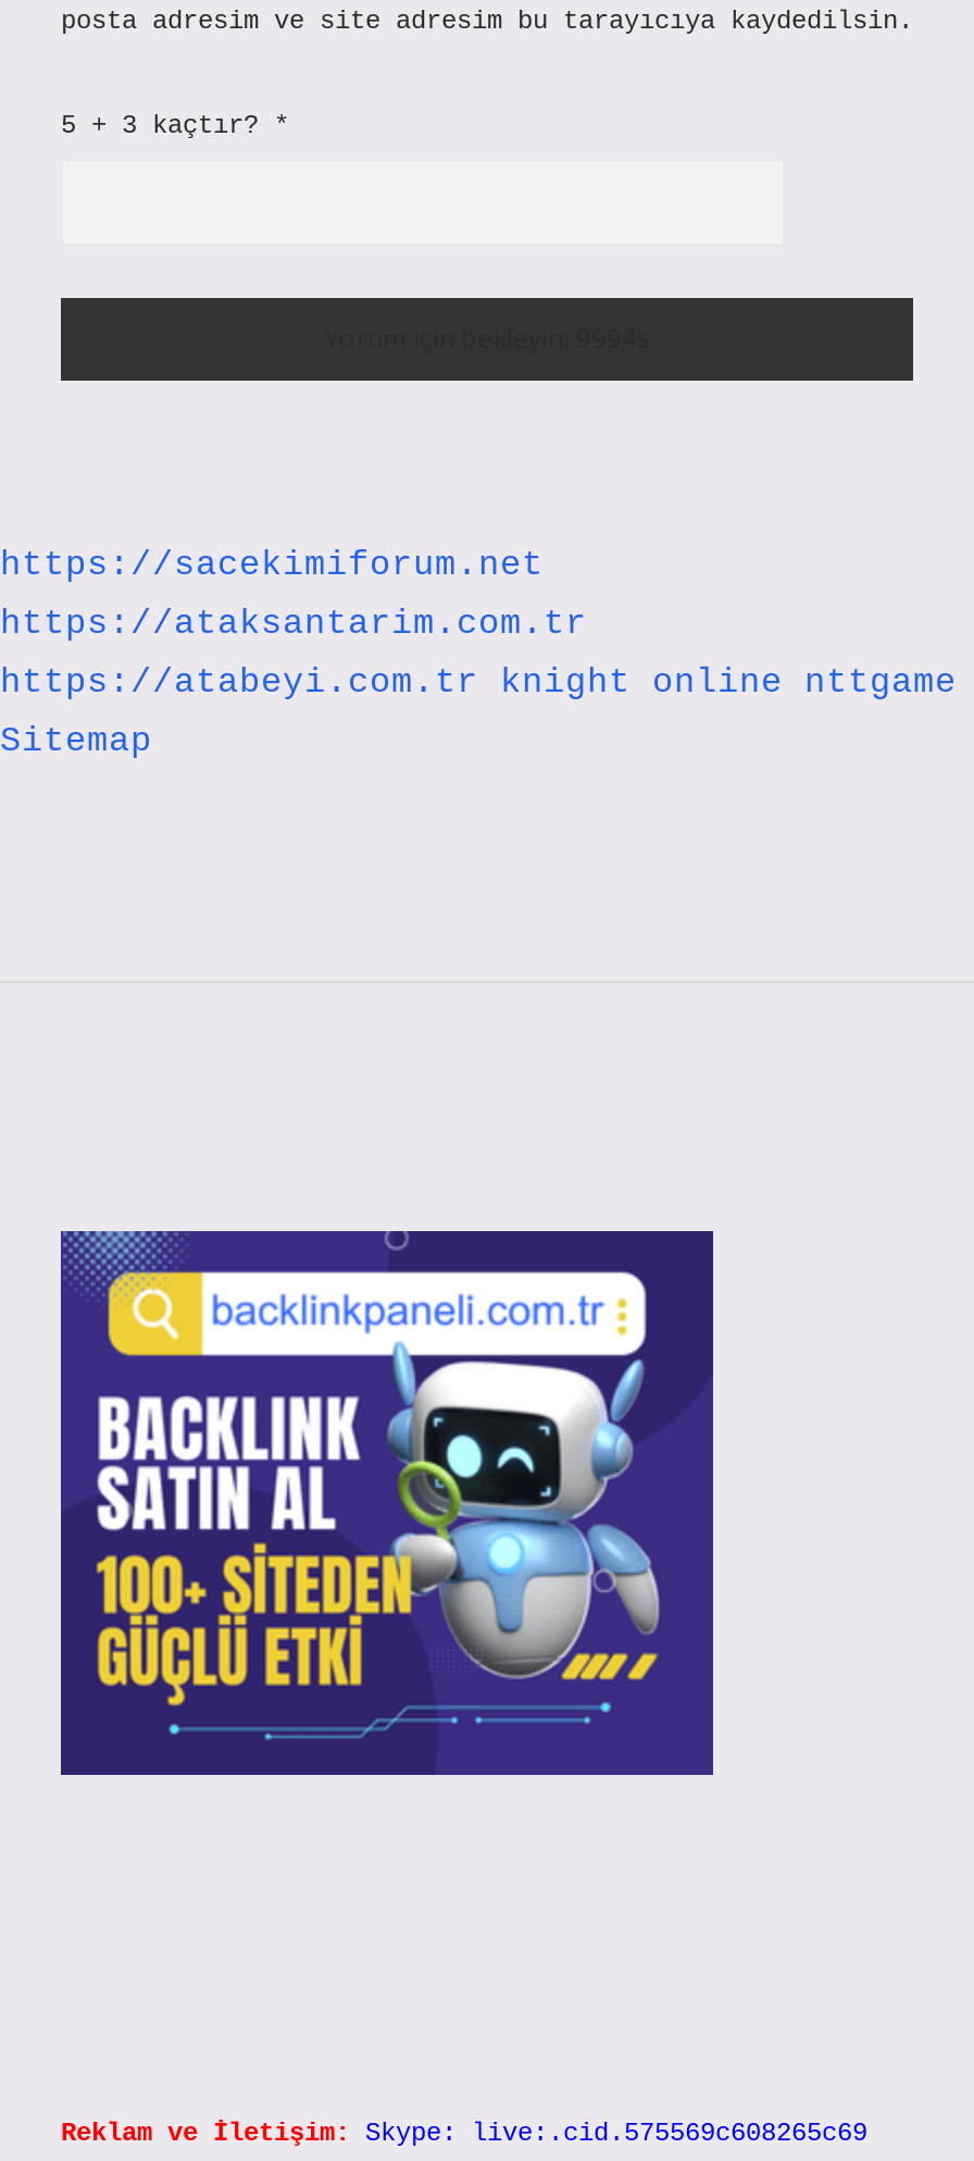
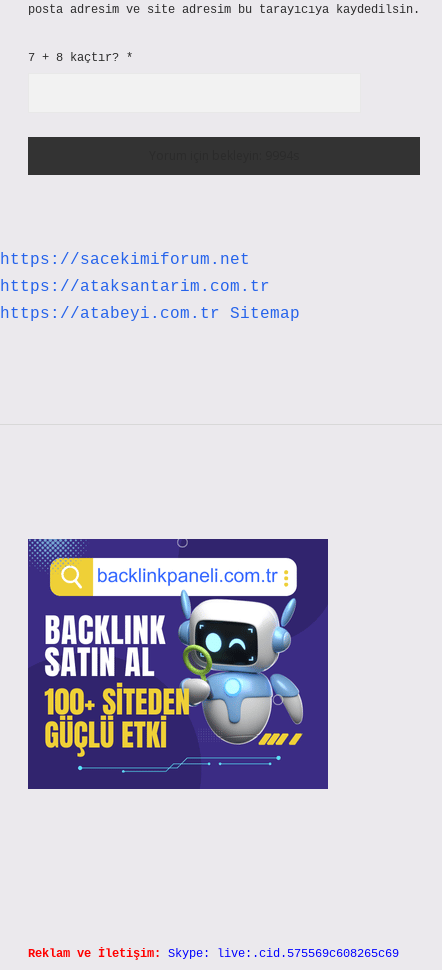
[61,111,289,141] 5 + 3 kaçtır? * -> [28,51,133,65] 7 + 8 kaçtır? *
[0,663,957,761] https://atabeyi.com.tr knight online nttgame | Sitemap -> [0,305,300,323] https://atabeyi.com.tr Sitemap

